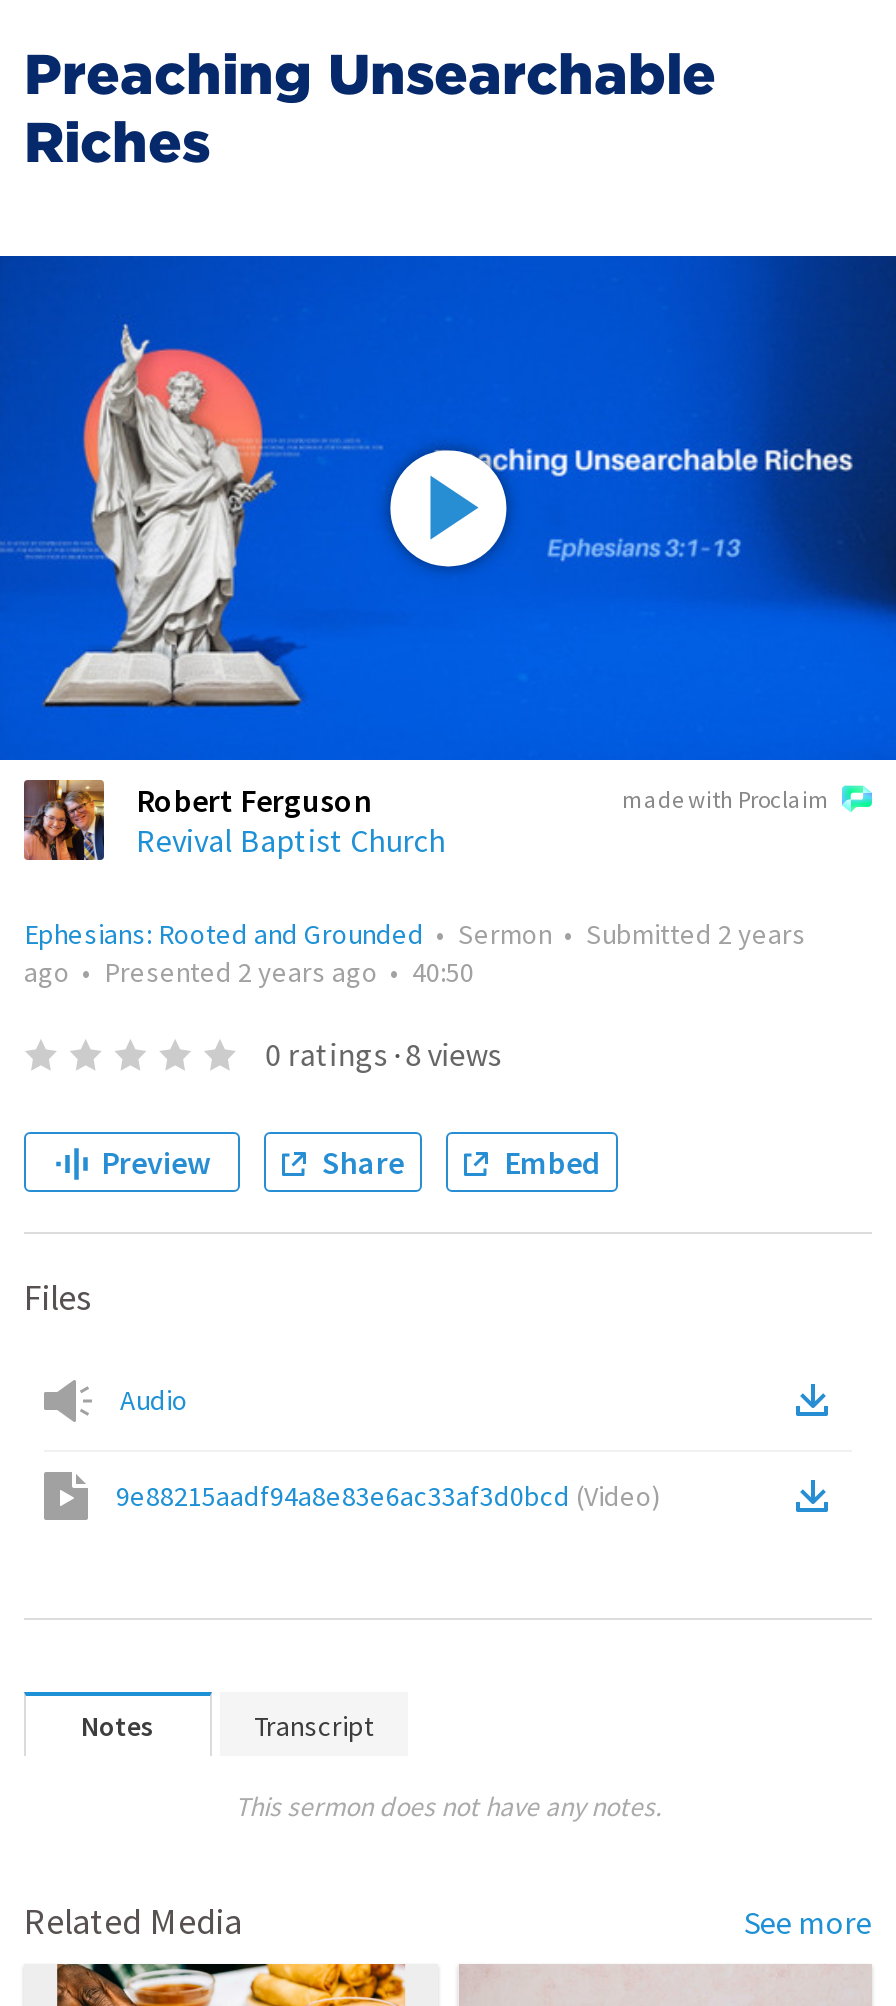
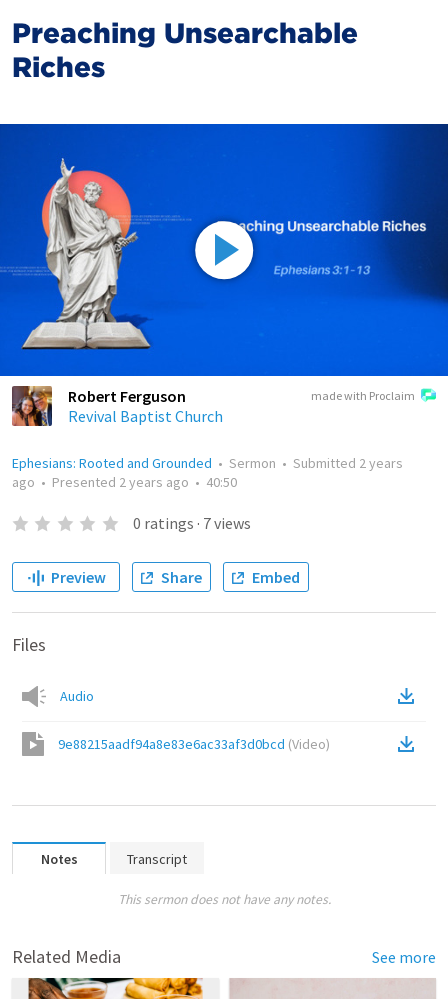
[265,1034,501,1074] 0 ratings · 8 views -> [133,513,251,533] 0 ratings · 7 views

